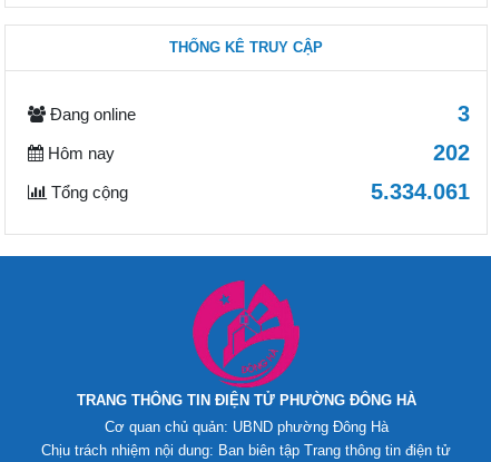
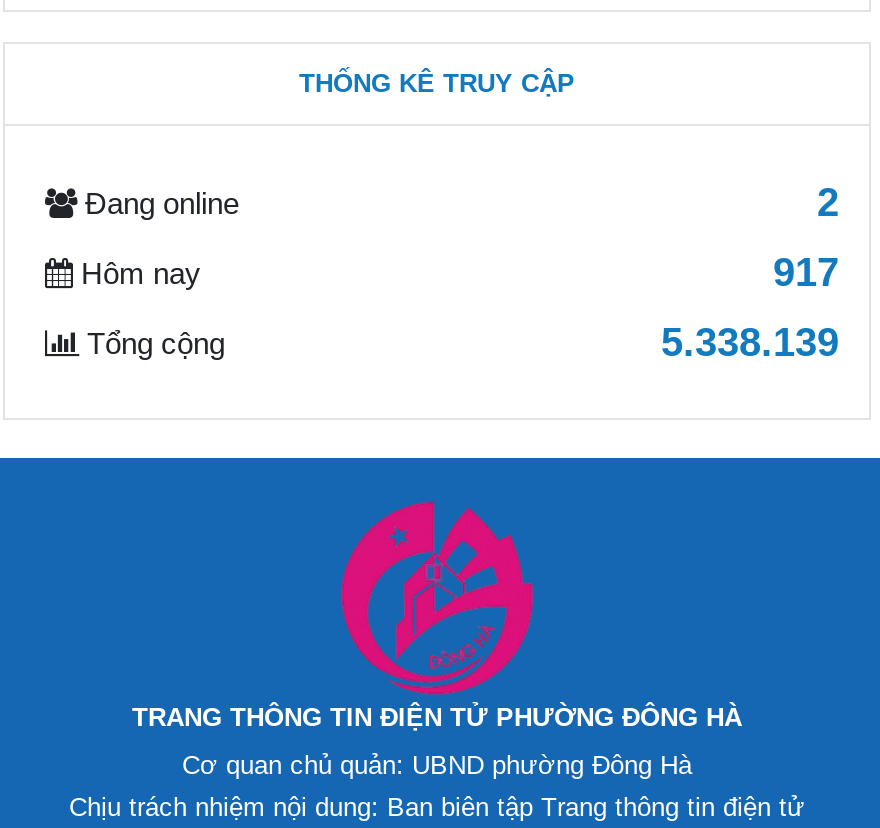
[458,102,470,126] 3 -> [817,180,839,224] 2
[433,140,470,165] 202 -> [773,250,839,294] 917
[371,179,470,204] 5.334.061 -> [661,320,839,364] 5.338.139

